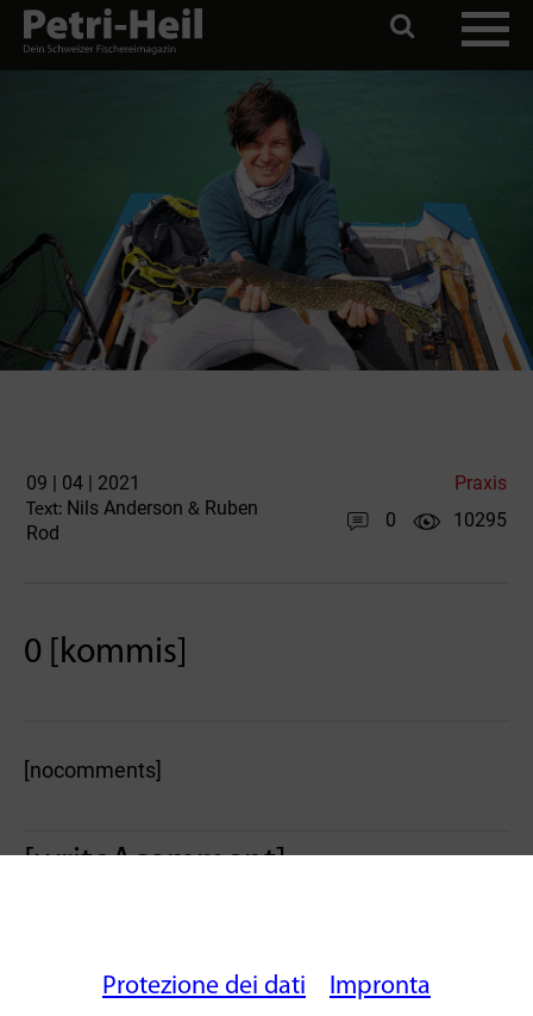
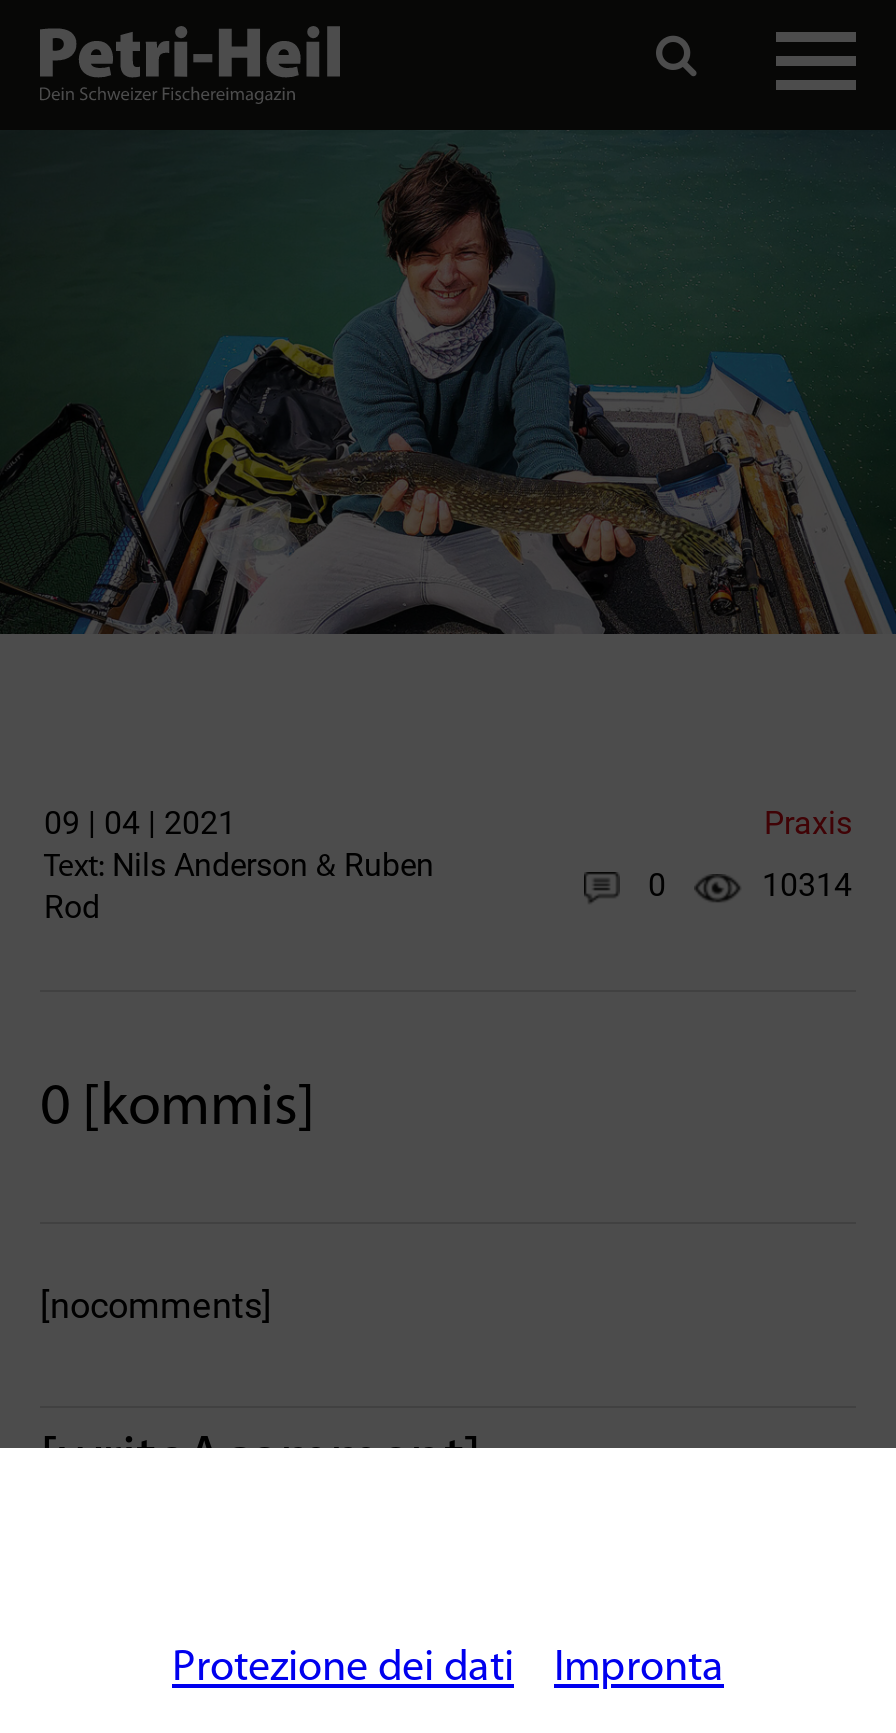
[453,509,507,532] 10295 -> [762,867,852,905] 10314

